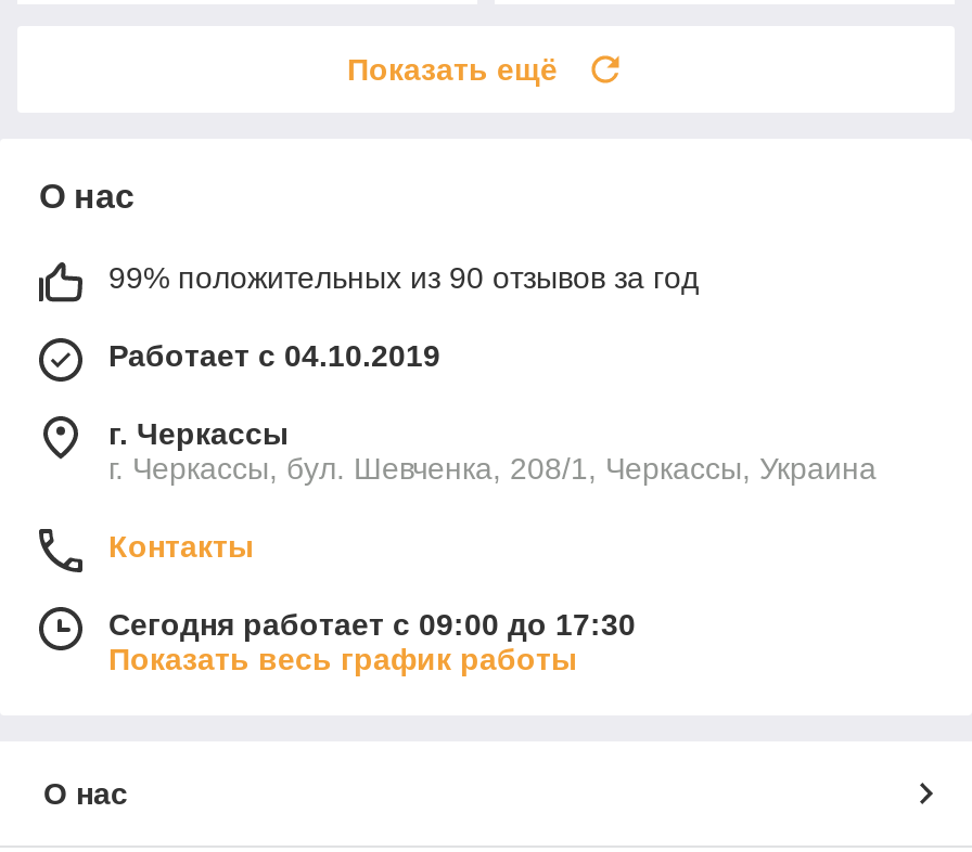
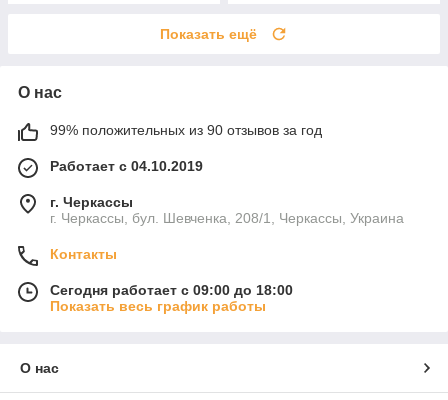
[108,607,636,641] Сегодня работает с 09:00 до 17:30 -> [50,282,293,298] Сегодня работает с 09:00 до 18:00

